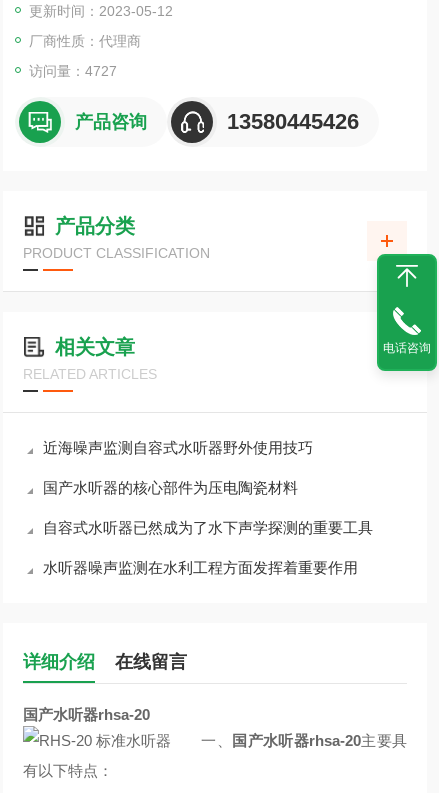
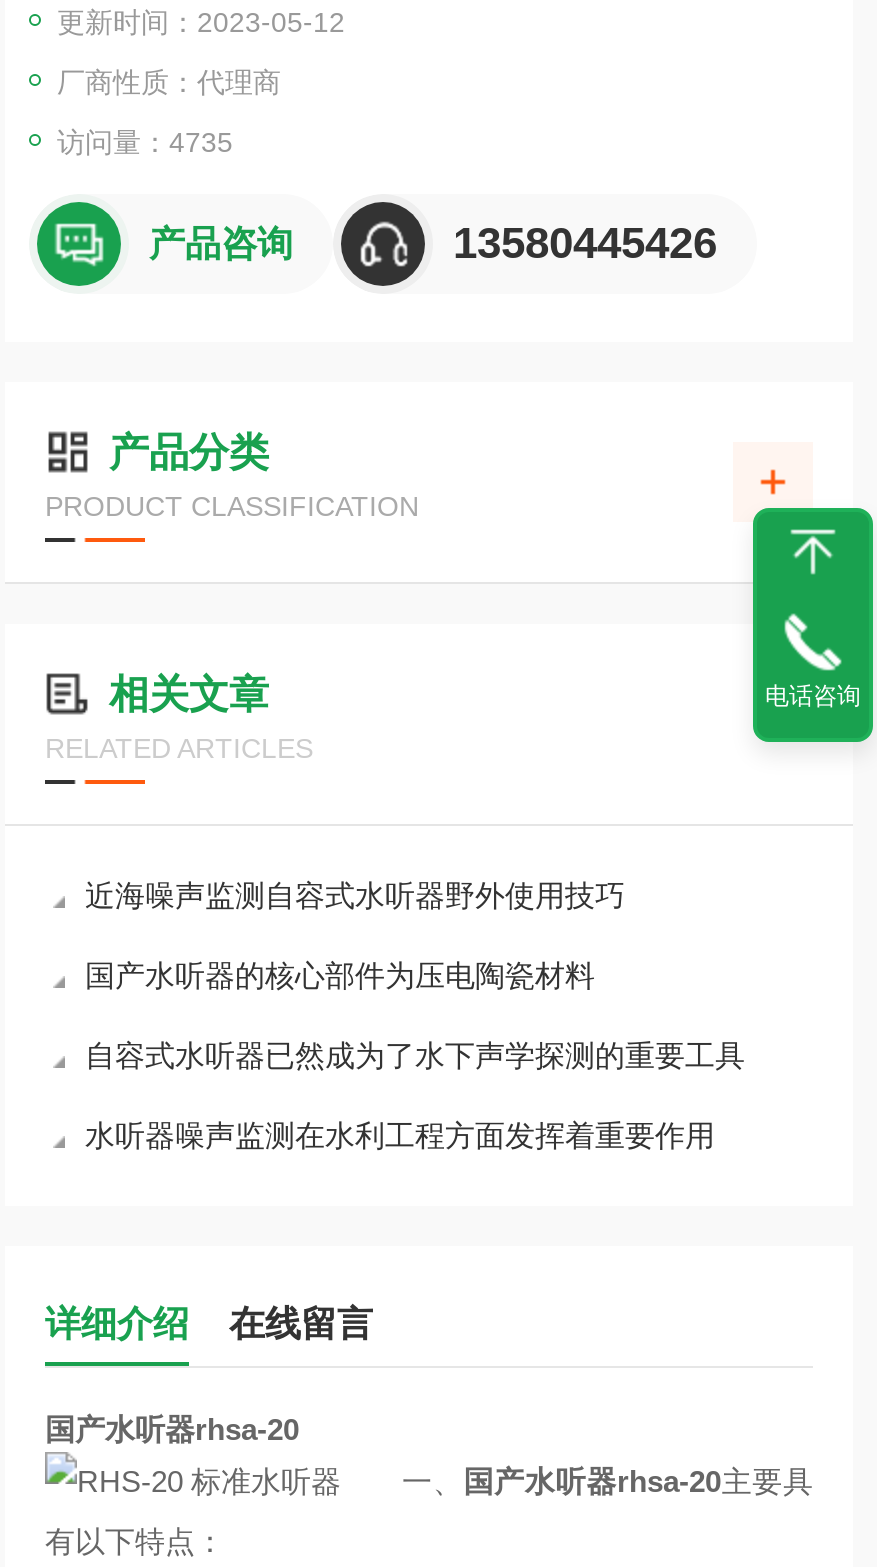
[29,63,117,79] 访问量：4727 -> [57,126,233,158] 访问量：4735

